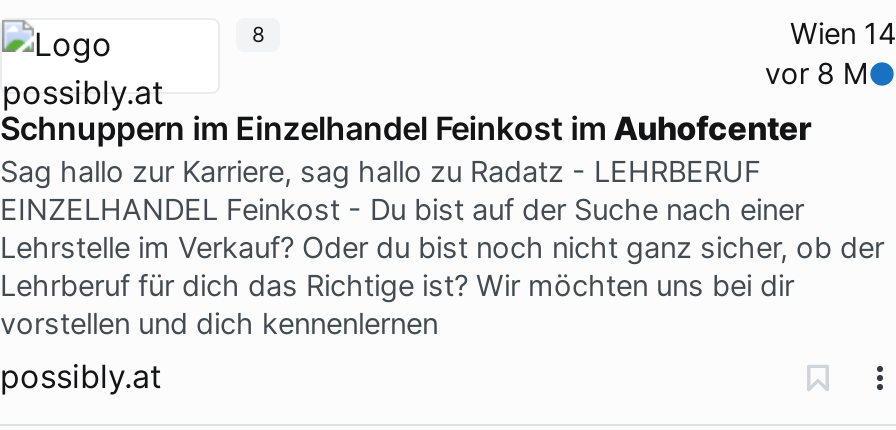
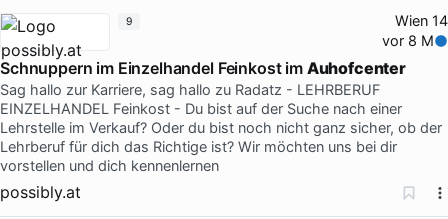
[252,22,264,48] 8 -> [126,15,132,28] 9

